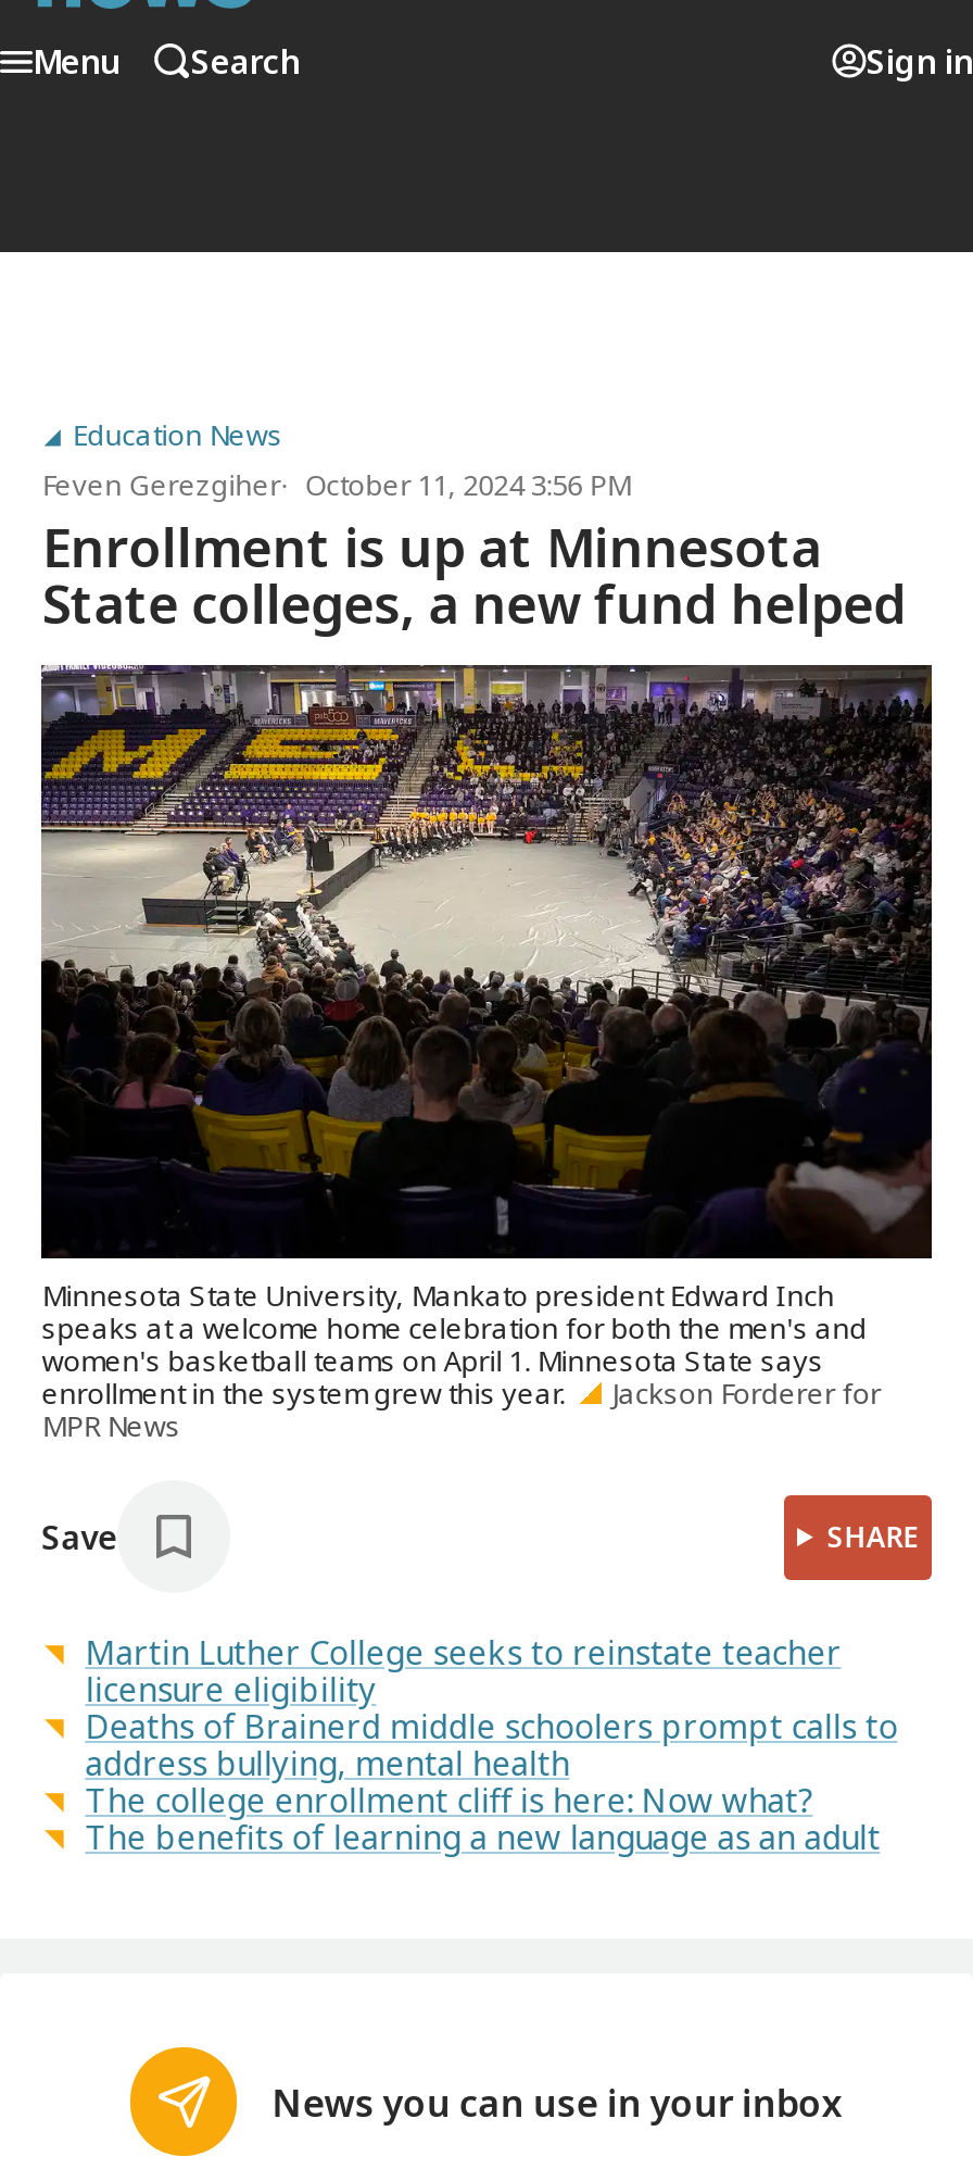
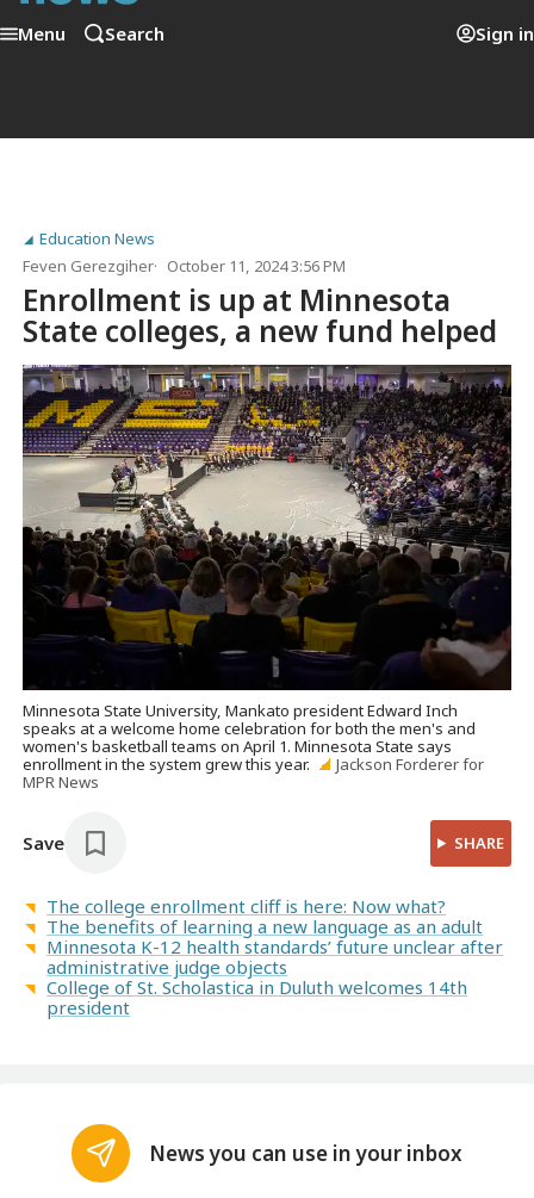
[85,1630,897,1785] Martin Luther College seeks to reinstate teacher | licensure eligibility | Deaths of Brainerd middle schoolers prompt calls to | address bullying, mental health -> none
moved [85,1778,880,1858] -> [47,895,483,939]: The college enrollment cliff is here: Now what? | The benefits of learning a new language as an adult
none -> [47,935,503,1020] Minnesota K-12 health standards’ future unclear after | administrative judge objects | College of St. Scholastica in Duluth welcomes 14th | president

